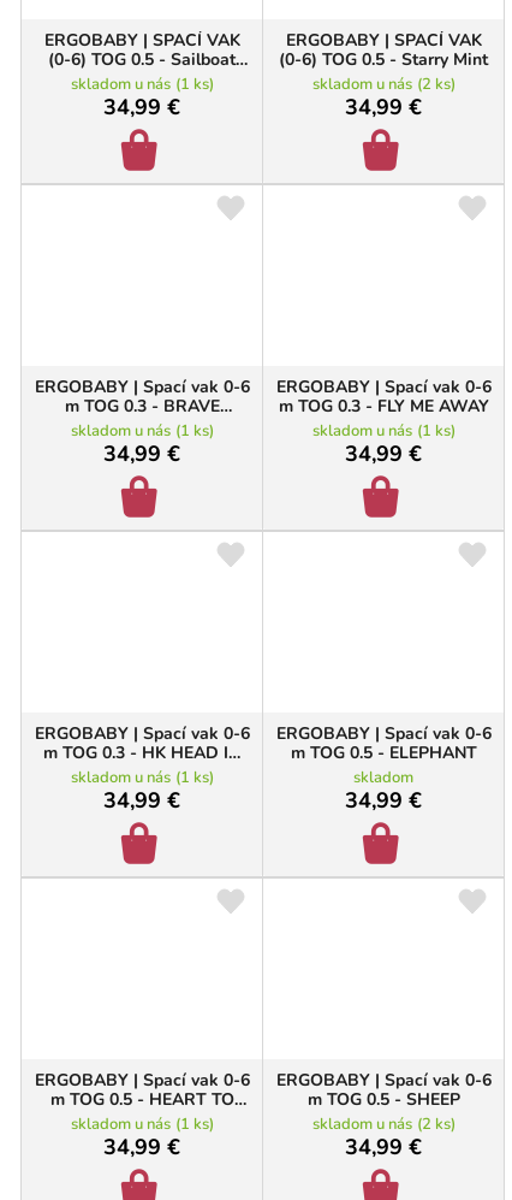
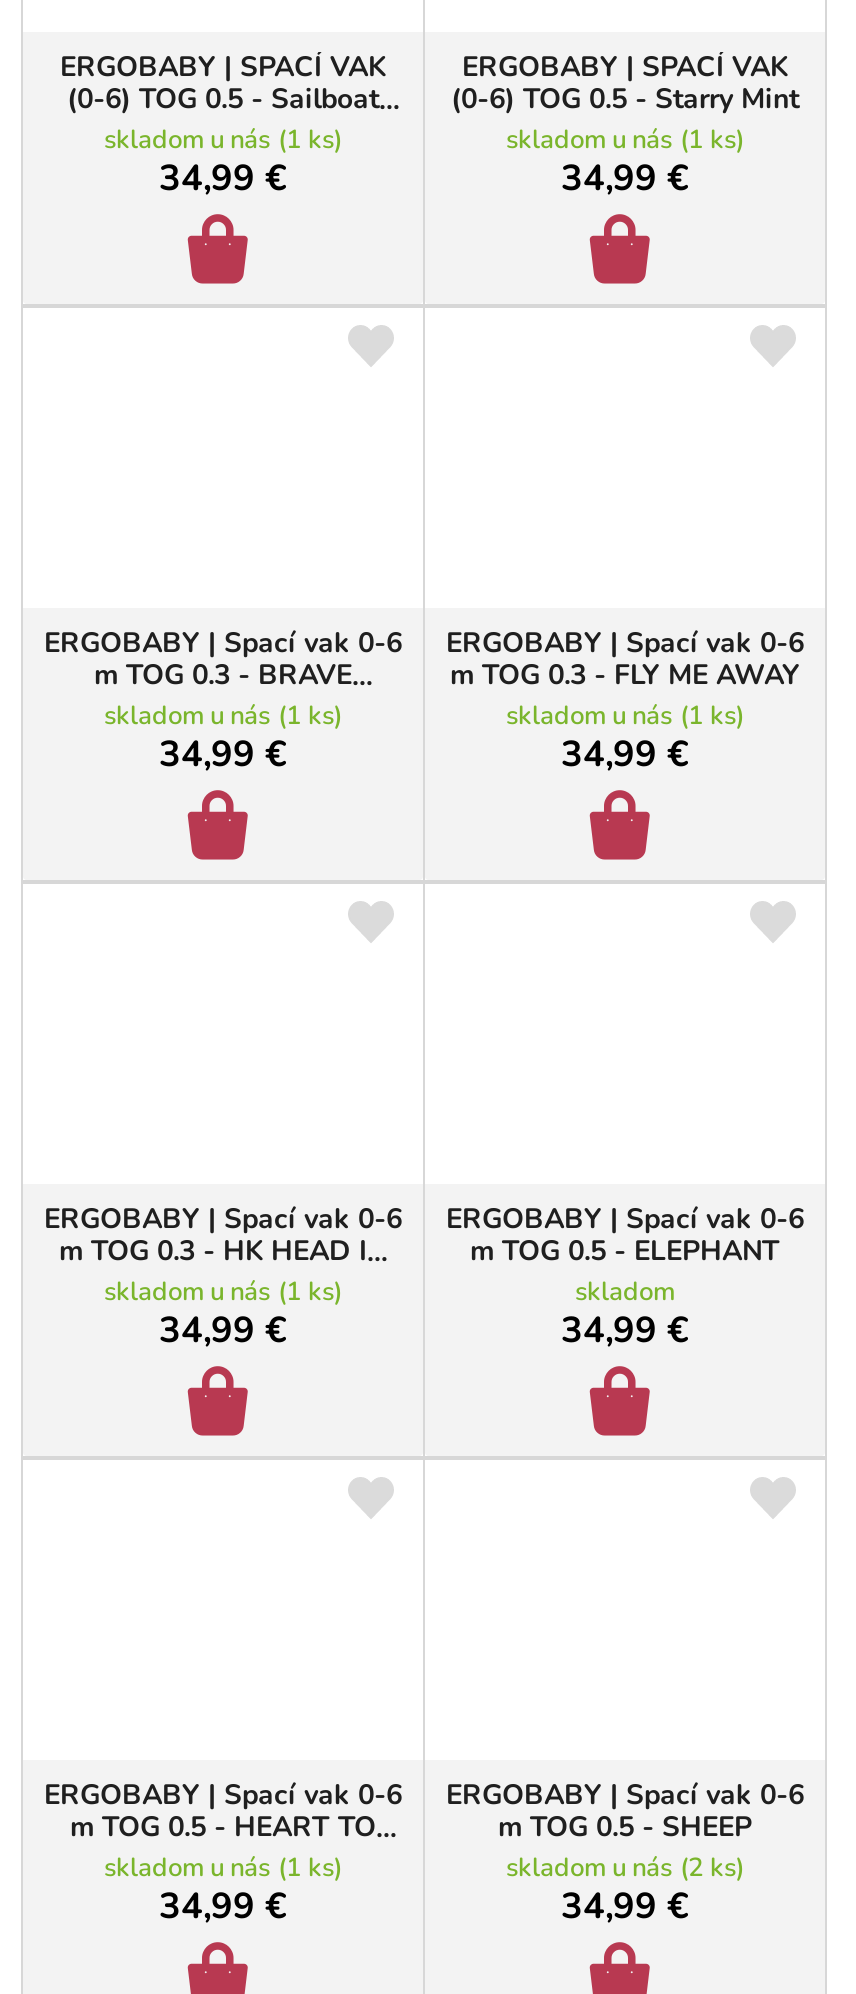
[312,74,455,95] skladom u nás (2 ks) -> [506,123,744,159] skladom u nás (1 ks)

